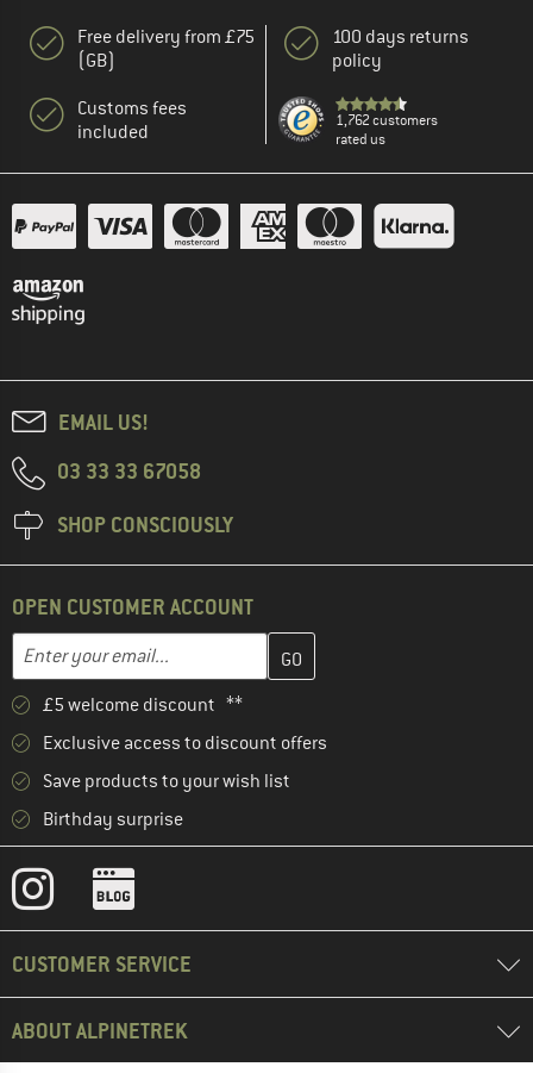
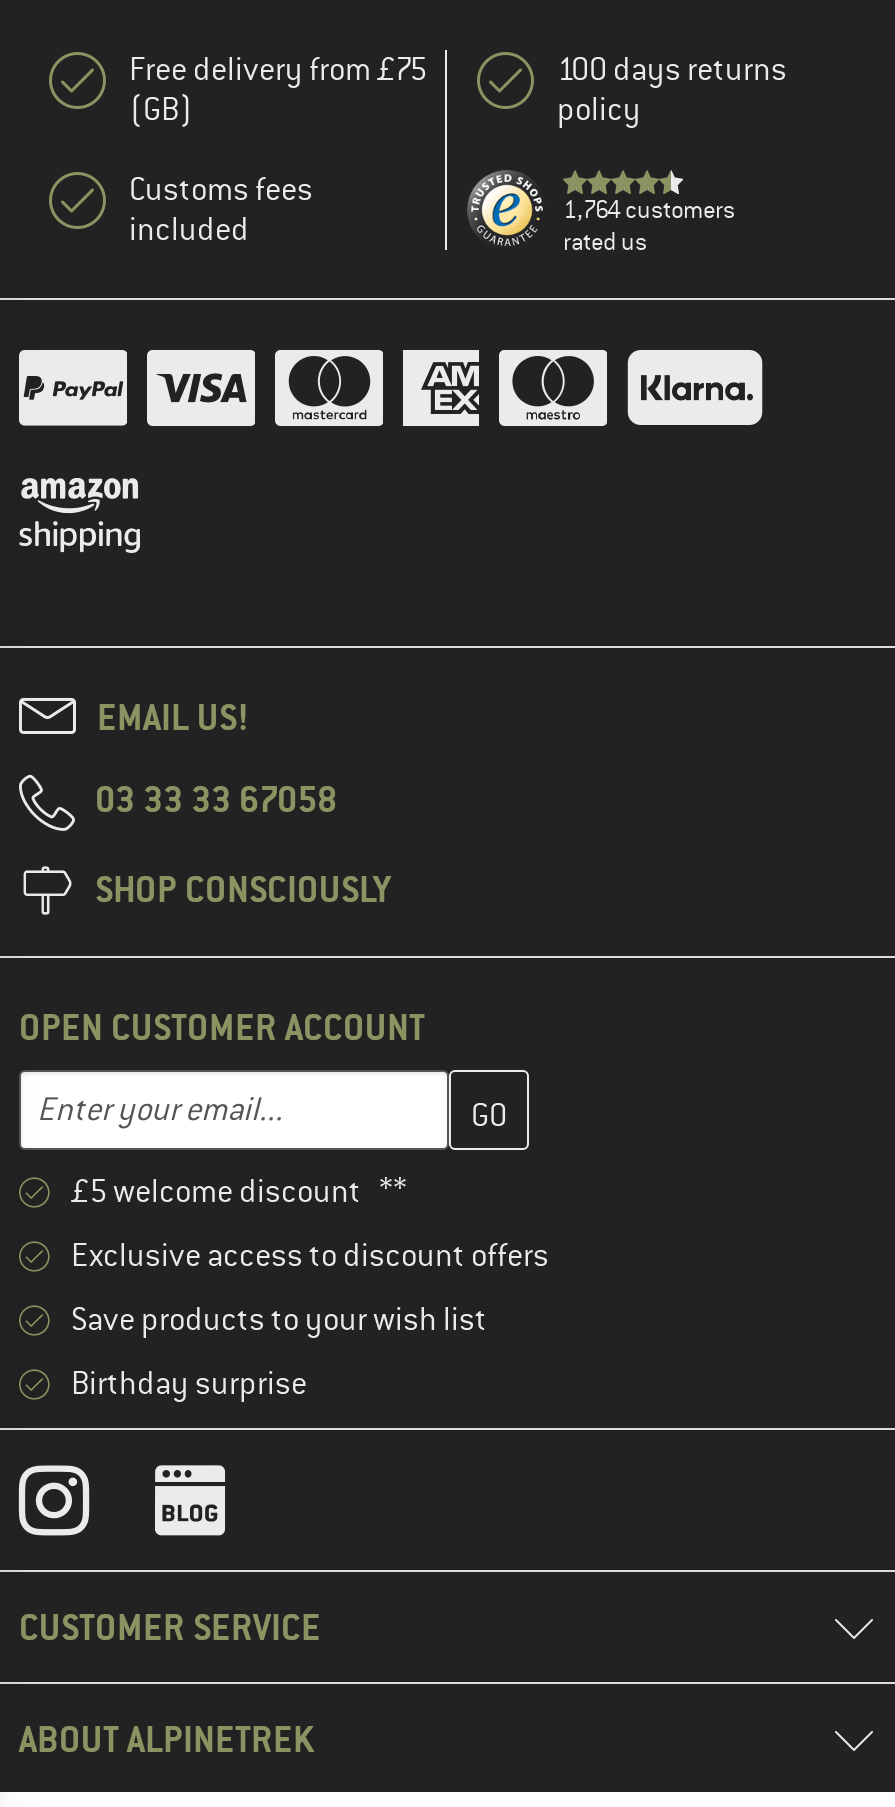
[336,111,438,130] 1,762 customers -> [563,194,735,226] 1,764 customers

